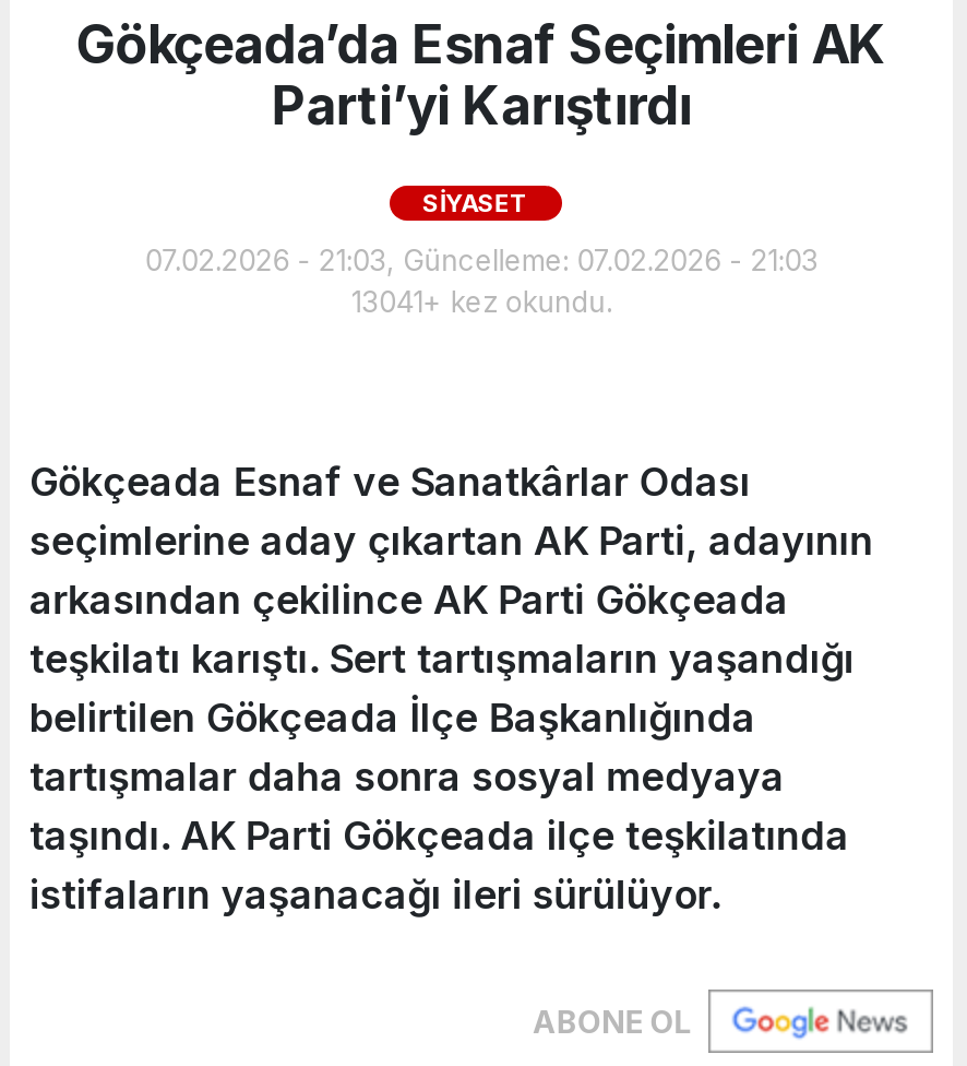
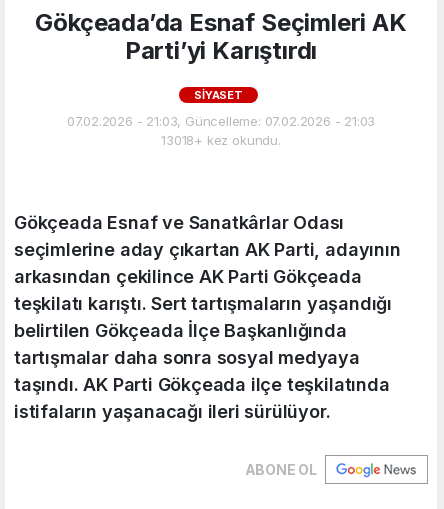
[351,284,612,318] 13041+ kez okundu. -> [161,132,281,148] 13018+ kez okundu.

